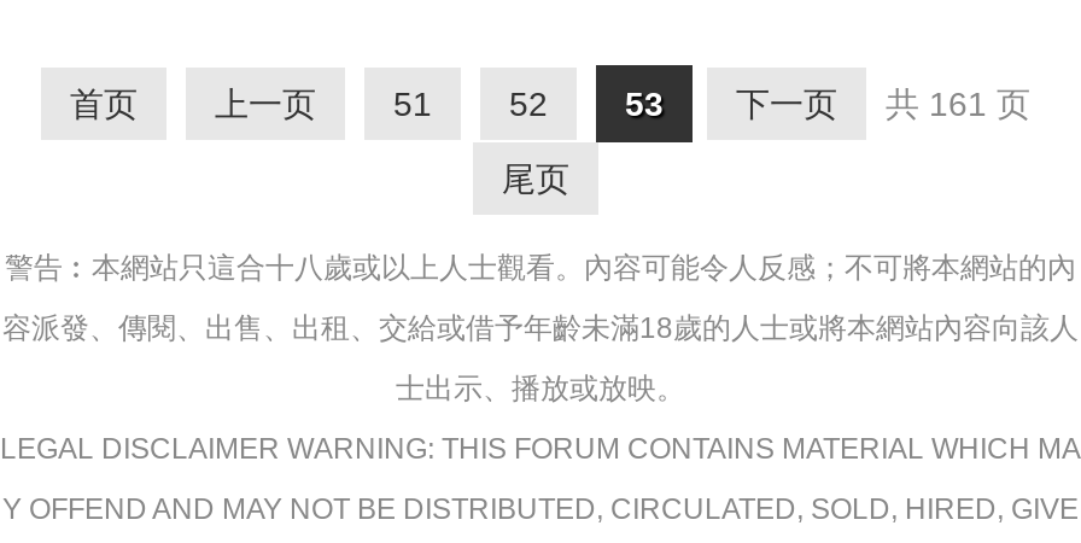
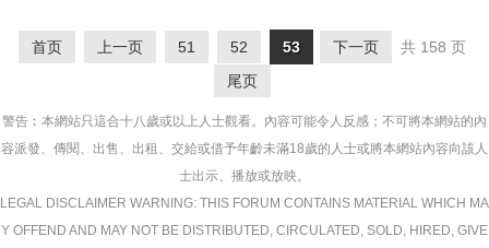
[70,84,1040,123] 首页 上一页 51 52 53 下一页 共 161 页 -> [32,38,470,56] 首页 上一页 51 52 53 下一页 共 158 页

